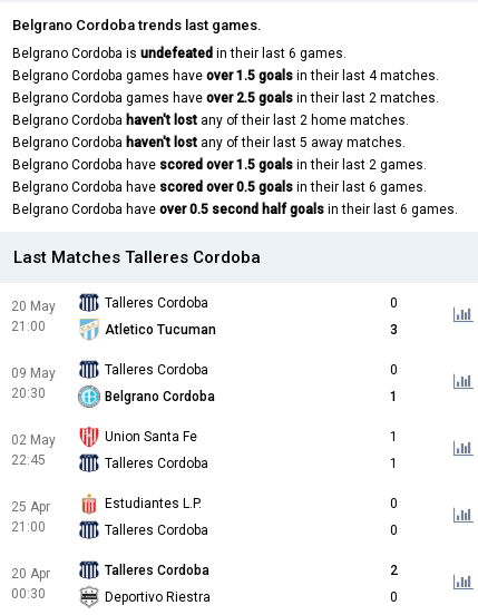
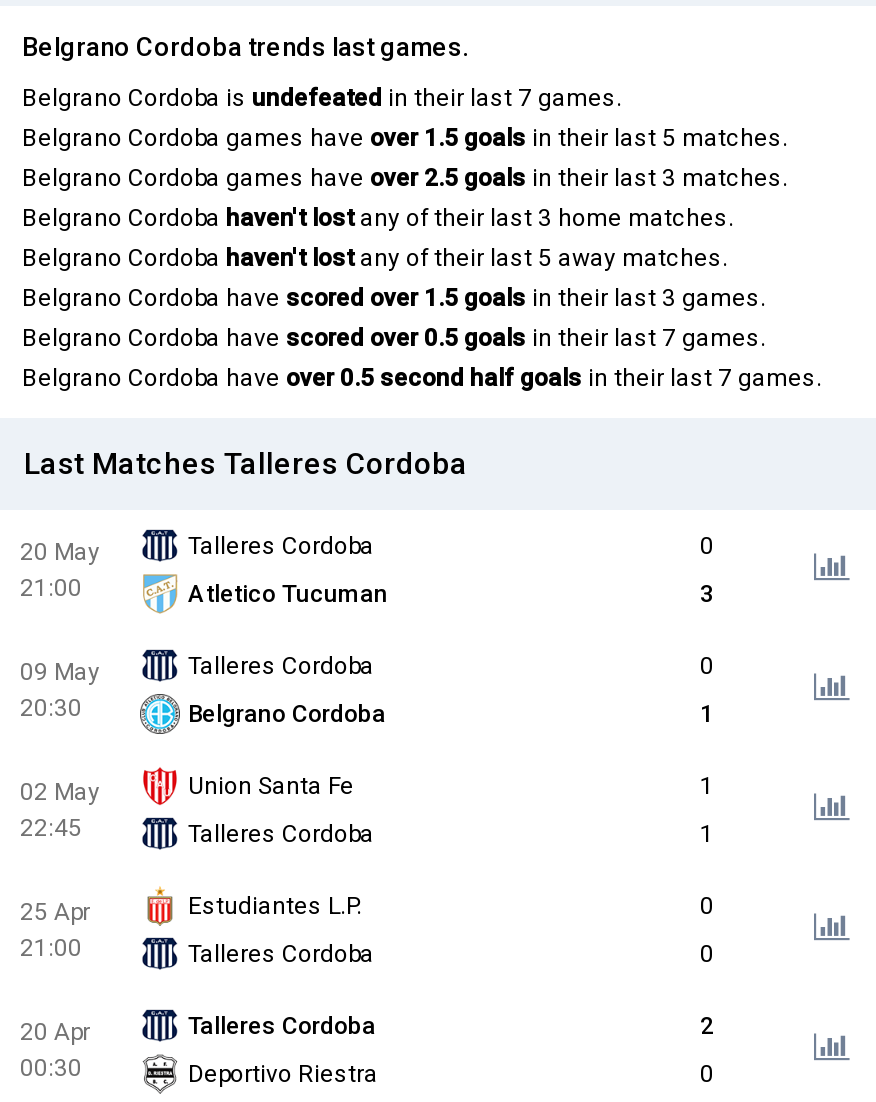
[12,46,347,61] Belgrano Cordoba is undefeated in their last 6 games. -> [22,84,622,112] Belgrano Cordoba is undefeated in their last 7 games.
[12,68,439,84] Belgrano Cordoba games have over 1.5 goals in their last 4 matches. -> [22,124,788,152] Belgrano Cordoba games have over 1.5 goals in their last 5 matches.
[12,90,439,106] Belgrano Cordoba games have over 2.5 goals in their last 2 matches. -> [22,164,788,192] Belgrano Cordoba games have over 2.5 goals in their last 3 matches.
[12,113,409,128] Belgrano Cordoba haven't lost any of their last 2 home matches. -> [22,204,734,232] Belgrano Cordoba haven't lost any of their last 3 home matches.
[12,157,427,173] Belgrano Cordoba have scored over 1.5 goals in their last 2 games. -> [22,284,766,312] Belgrano Cordoba have scored over 1.5 goals in their last 3 games.
[12,180,427,195] Belgrano Cordoba have scored over 0.5 goals in their last 6 games. -> [22,324,766,352] Belgrano Cordoba have scored over 0.5 goals in their last 7 games.
[12,202,458,217] Belgrano Cordoba have over 0.5 second half goals in their last 6 games. -> [22,364,822,392] Belgrano Cordoba have over 0.5 second half goals in their last 7 games.

